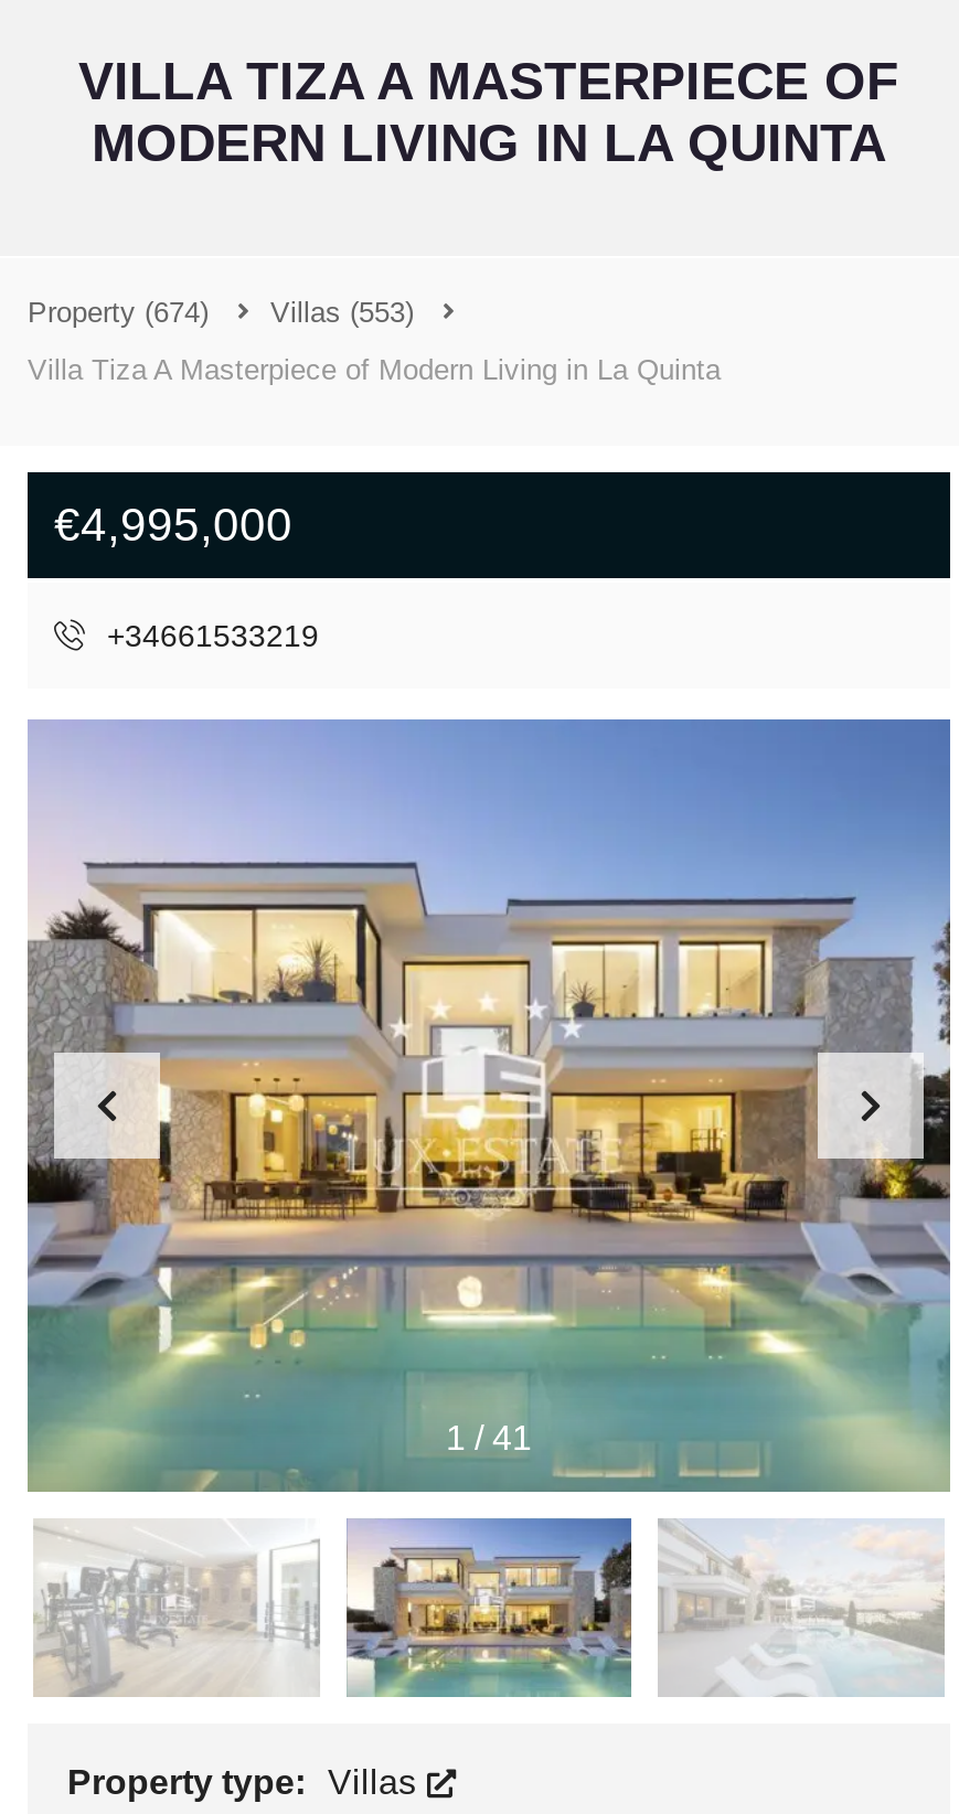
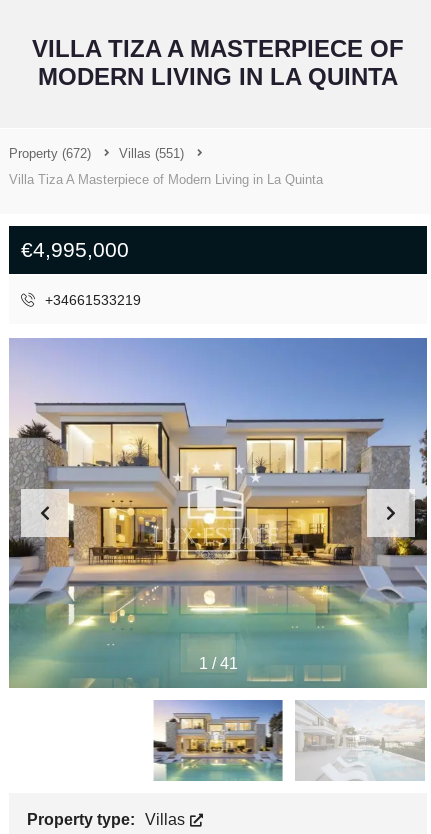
[28,296,209,329] Property (674) -> [9,146,91,161] Property (672)
[270,296,414,329] Villas (553) -> [119,146,184,161] Villas (551)
[32,1520,321,1697] [image] -> none

